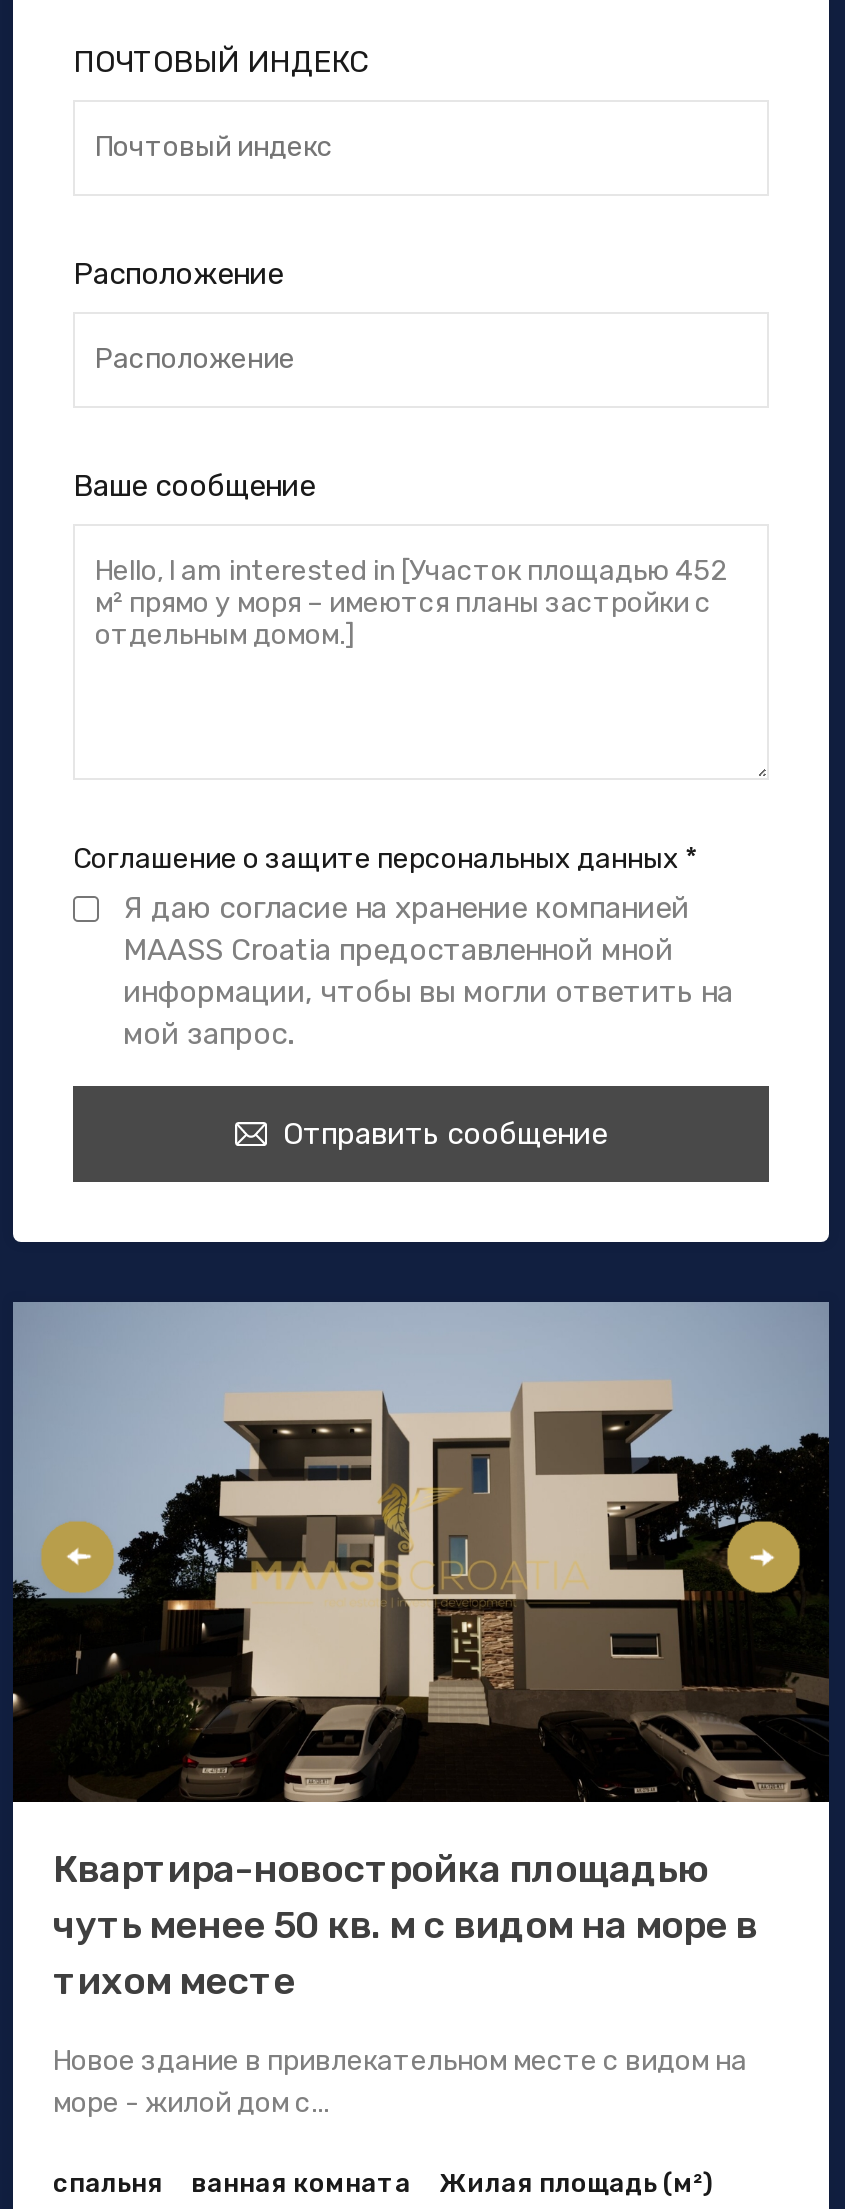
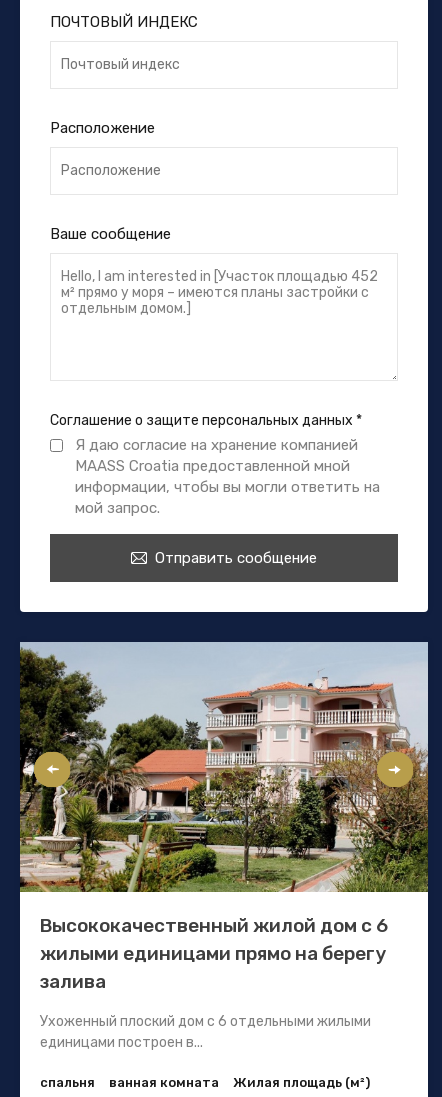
[11,1302,829,2004] [image] | Квартира-новостройка площадью | чуть менее 50 кв. м с видом на море в | тихом месте -> [19,643,429,993] [image] | Высококачественный жилой дом с 6 | жилыми единицами прямо на берегу | залива
[53,2044,747,2120] Новое здание в привлекательном месте с видом на | море - жилой дом с... -> [40,1013,371,1051] Ухоженный плоский дом с 6 отдельными жилыми | единицами построен в...

